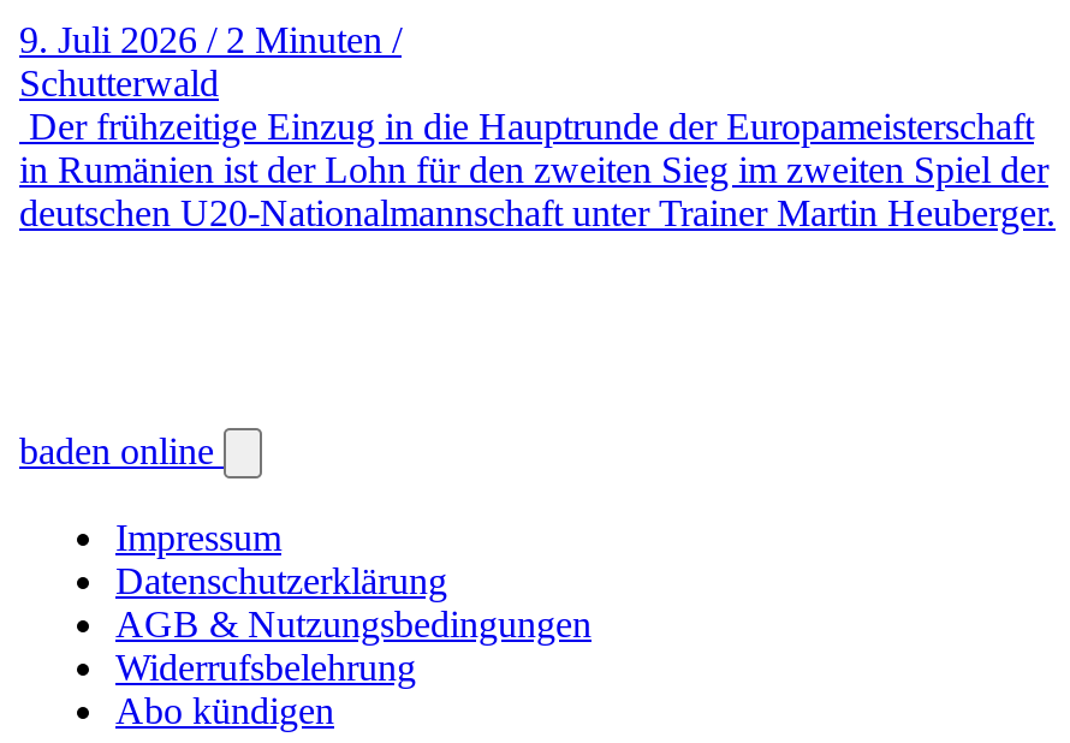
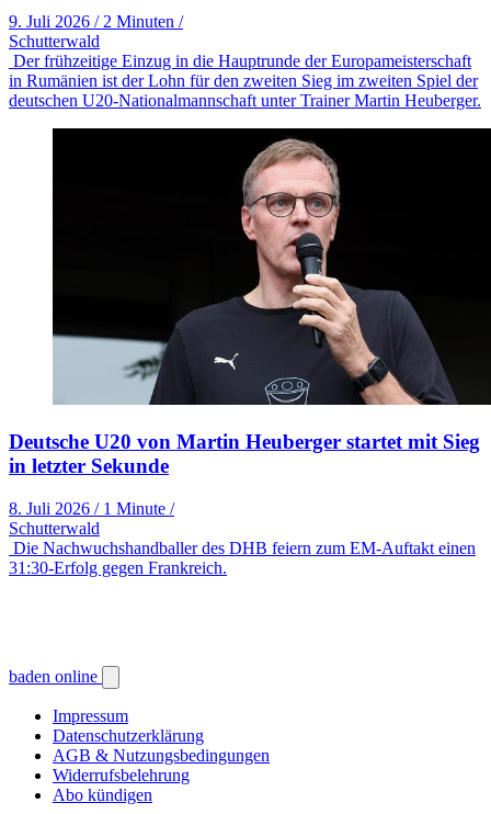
none -> [9,127,488,577] [image] | Deutsche U20 von Martin Heuberger startet mit Sieg | in letzter Sekunde | 8. Juli 2026 / 1 Minute / | Schutterwald | Die Nachwuchshandballer des DHB feiern zum EM-Auftakt einen | 31:30-Erfolg gegen Frankreich.

